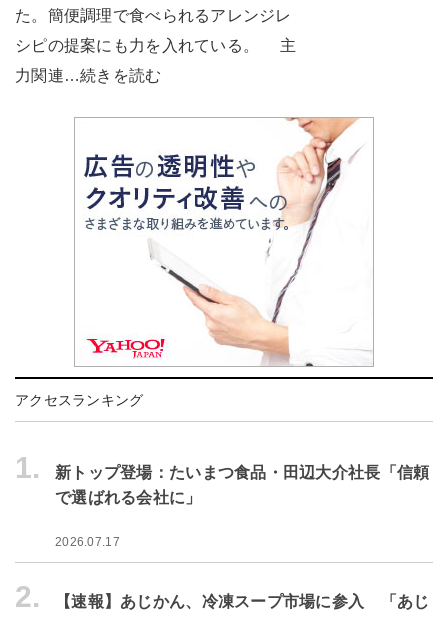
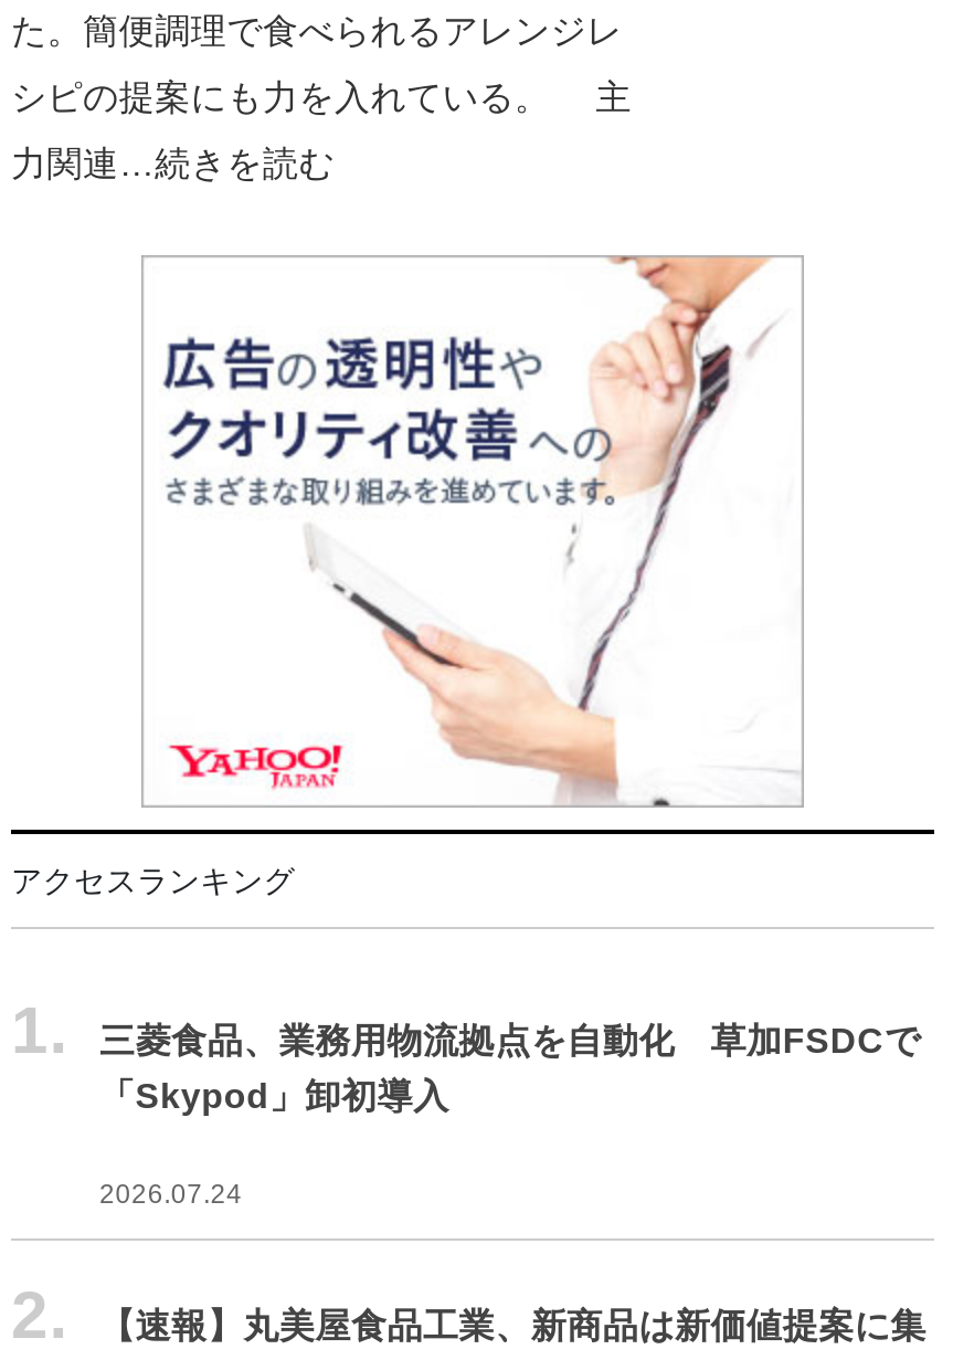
[55,464,429,481] 新トップ登場：たいまつ食品・田辺大介社長「信頼 -> [99,1022,920,1060] 三菱食品、業務用物流拠点を自動化 草加FSDCで
[55,489,201,506] で選ばれる会社に」 -> [99,1078,449,1115] 「Skypod」卸初導入
[55,535,120,549] 2026.07.17 -> [99,1179,243,1210] 2026.07.24
[55,593,429,610] 【速報】あじかん、冷凍スープ市場に参入 「あじ -> [99,1307,926,1345] 【速報】丸美屋食品工業、新商品は新価値提案に集

